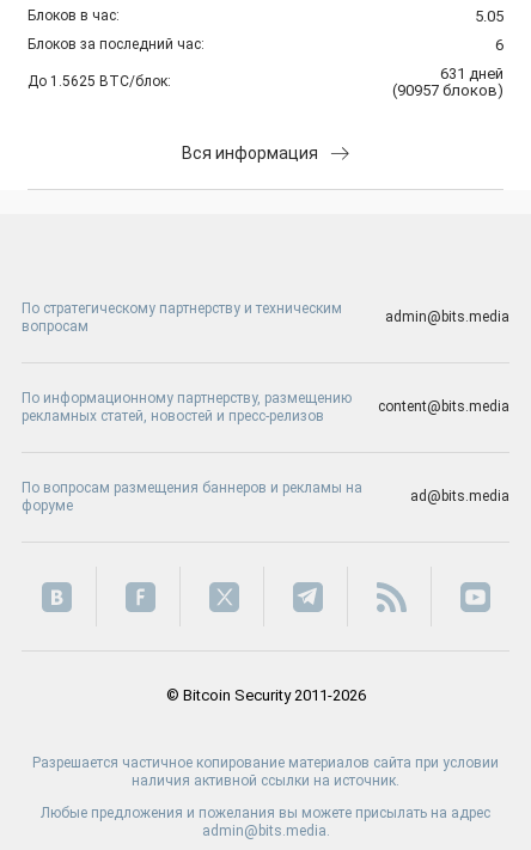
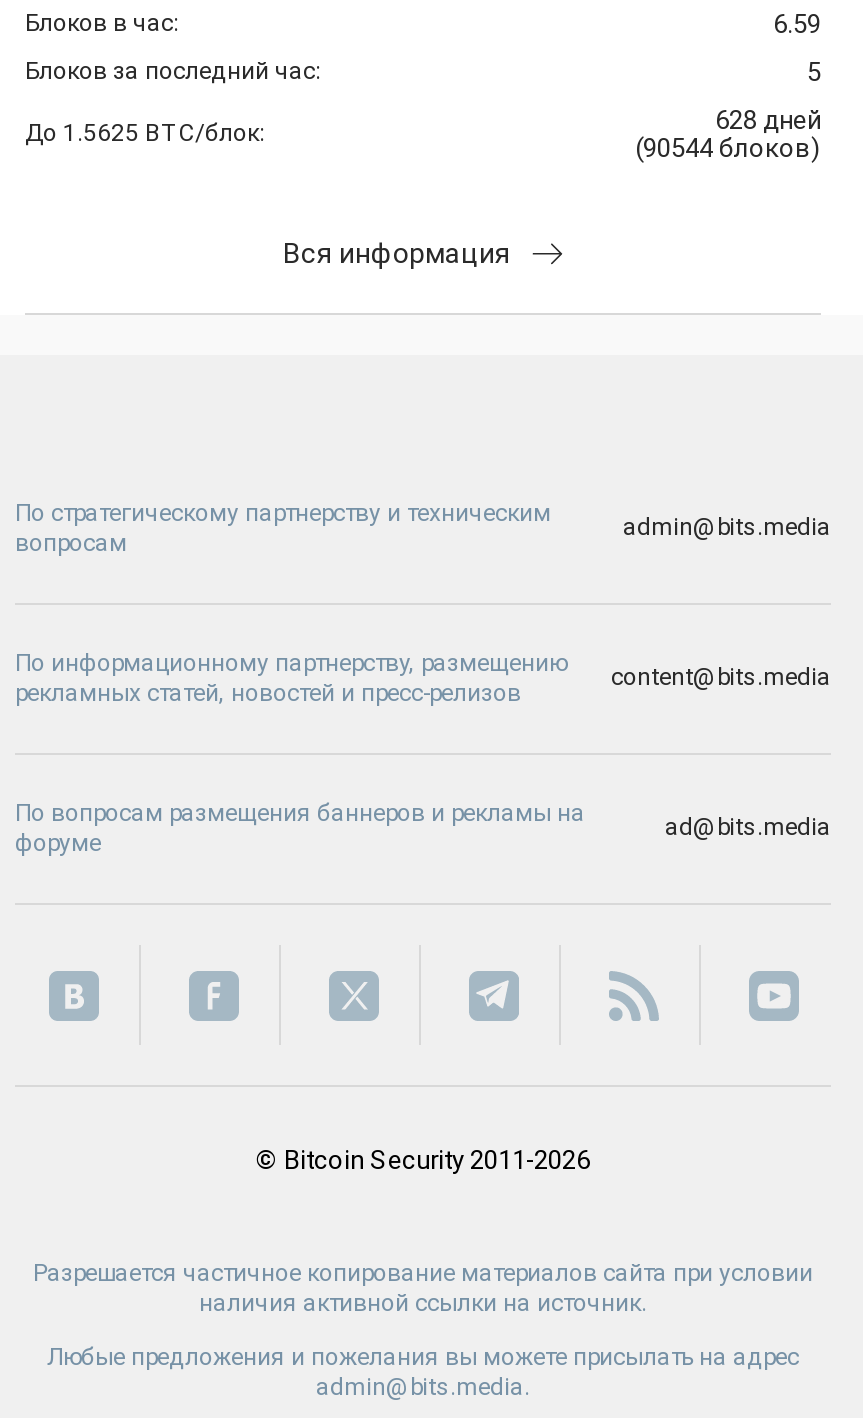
[475,7,503,25] 5.05 -> [773,9,821,39] 6.59
[495,36,503,54] 6 -> [807,57,821,87] 5
[440,65,503,82] 631 дней -> [715,105,821,135] 628 дней
[392,81,503,99] (90957 блоков) -> [635,133,821,163] (90544 блоков)

